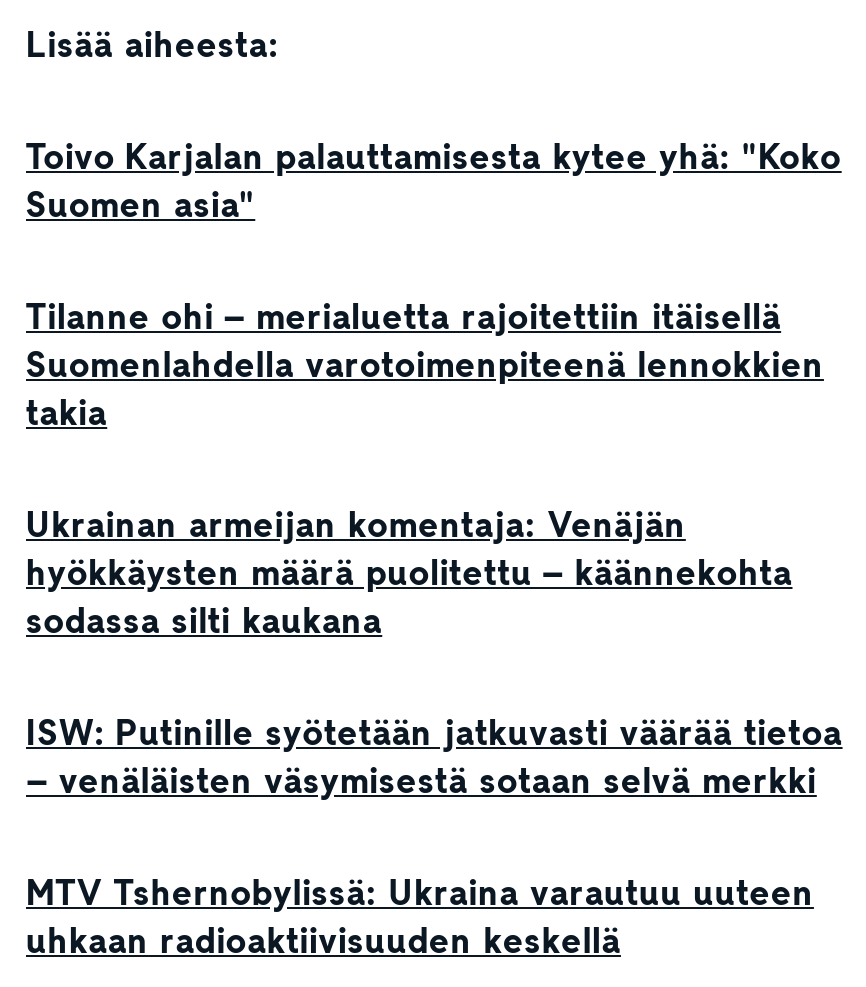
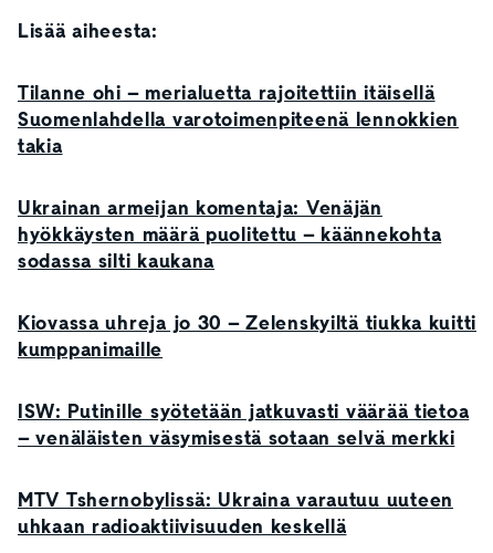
[26,133,842,229] Toivo Karjalan palauttamisesta kytee yhä: "Koko | Suomen asia" -> none
moved [26,293,824,645] -> [18,80,459,274]: Tilanne ohi – merialuetta rajoitettiin itäisellä | Suomenlahdella varotoimenpiteenä lennokkien | takia | Ukrainan armeijan komentaja: Venäjän | hyökkäysten määrä puolitettu – käännekohta | sodassa silti kaukana
none -> [18,310,476,363] Kiovassa uhreja jo 30 – Zelenskyiltä tiukka kuitti | kumppanimaille

